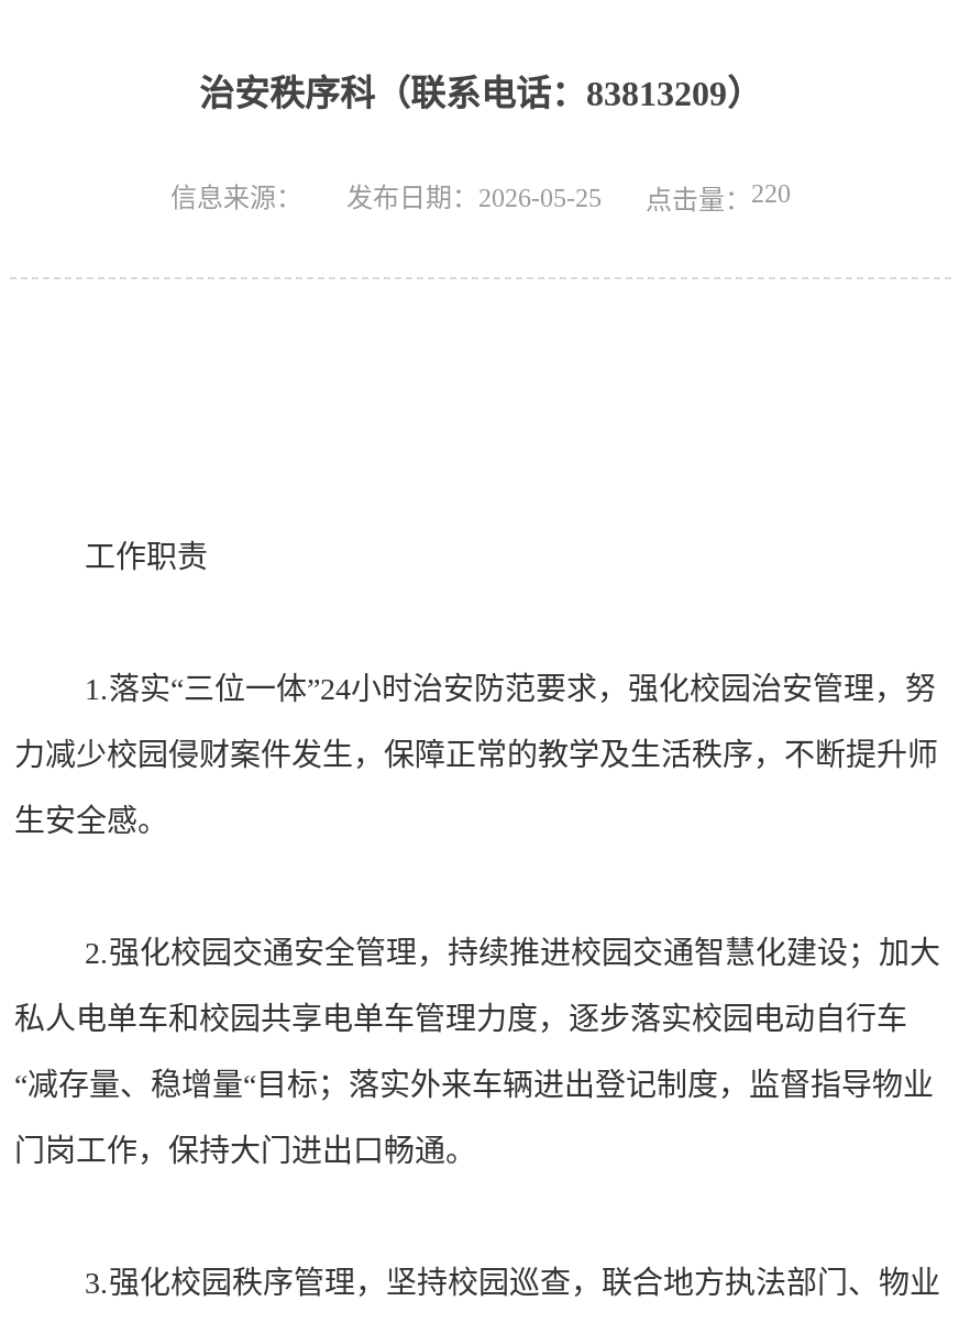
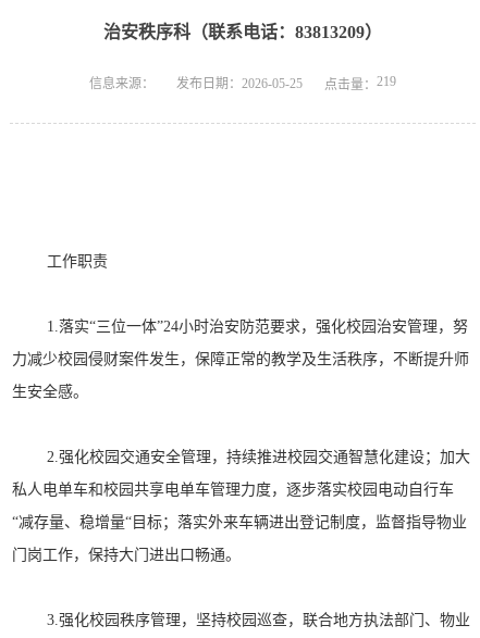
[170,178,791,216] 信息来源： 发布日期：2026-05-25 点击量：220 -> [89,74,396,92] 信息来源： 发布日期：2026-05-25 点击量：219

